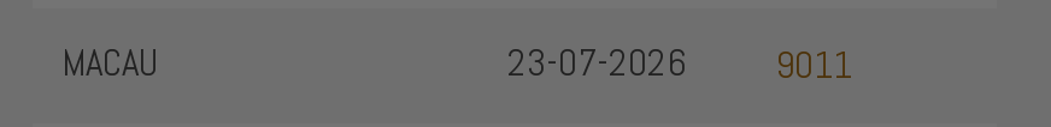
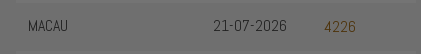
[507,40,686,88] 23-07-2026 -> [213,16,287,36] 21-07-2026
[775,41,852,89] 9011 -> [324,17,356,37] 4226

